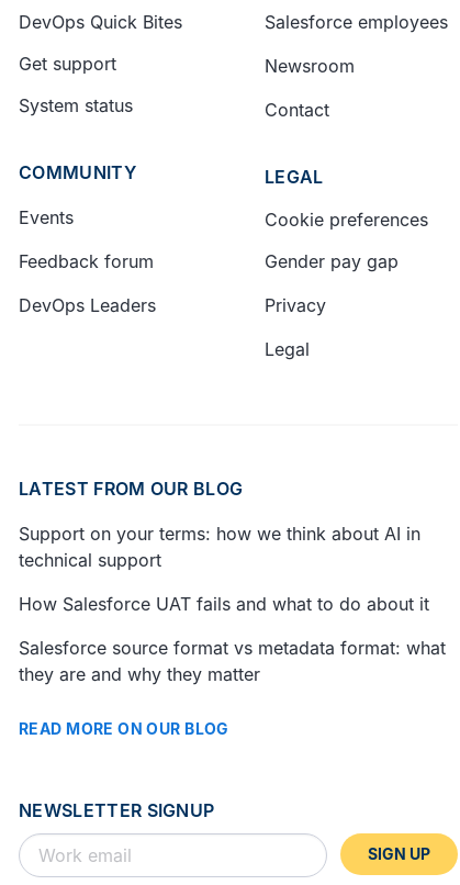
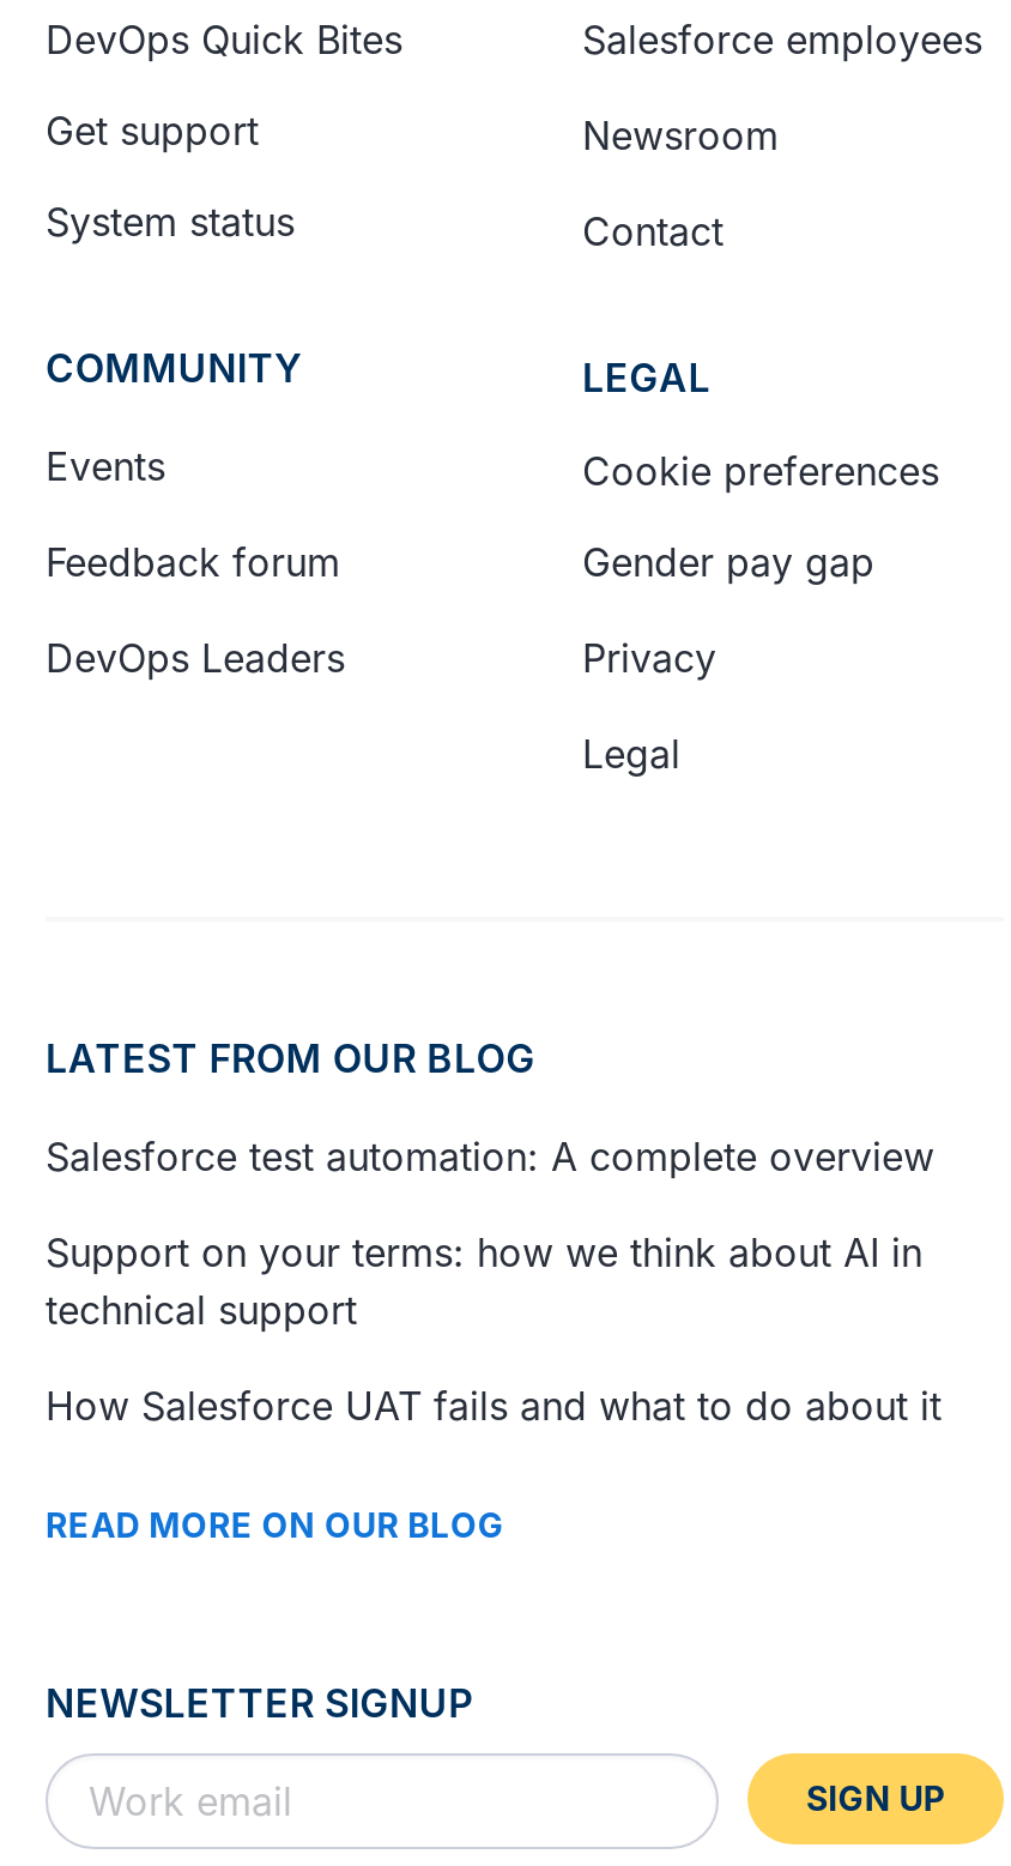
none -> [46,1133,934,1180] Salesforce test automation: A complete overview
moved [19,523,429,615] -> [46,1228,942,1430]: Support on your terms: how we think about AI in | technical support | How Salesforce UAT fails and what to do about it
[19,637,446,685] Salesforce source format vs metadata format: what | they are and why they matter -> none

